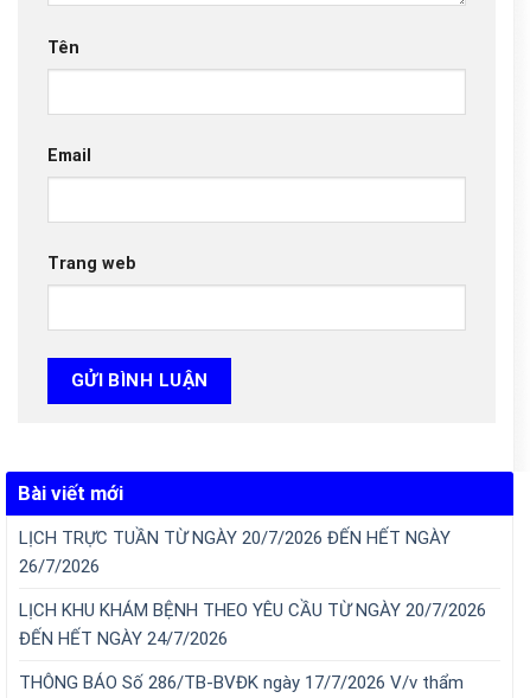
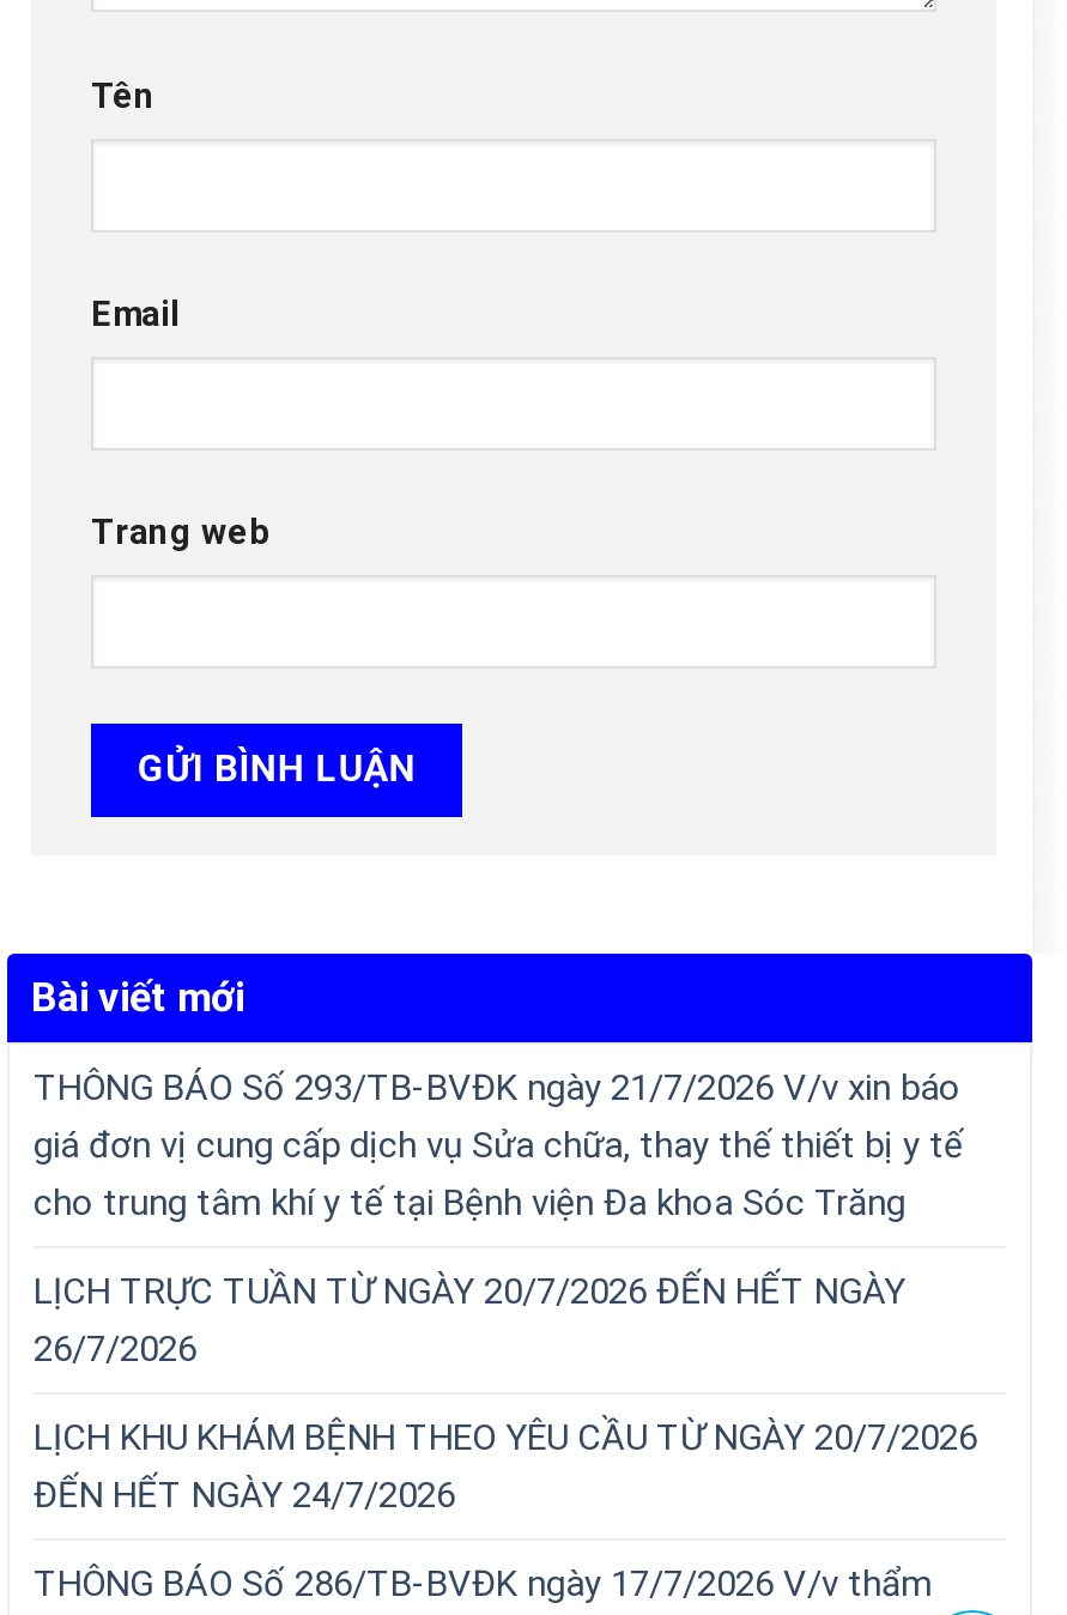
none -> [34,1066,963,1224] THÔNG BÁO Số 293/TB-BVĐK ngày 21/7/2026 V/v xin báo | giá đơn vị cung cấp dịch vụ Sửa chữa, thay thế thiết bị y tế | cho trung tâm khí y tế tại Bệnh viện Đa khoa Sóc Trăng

